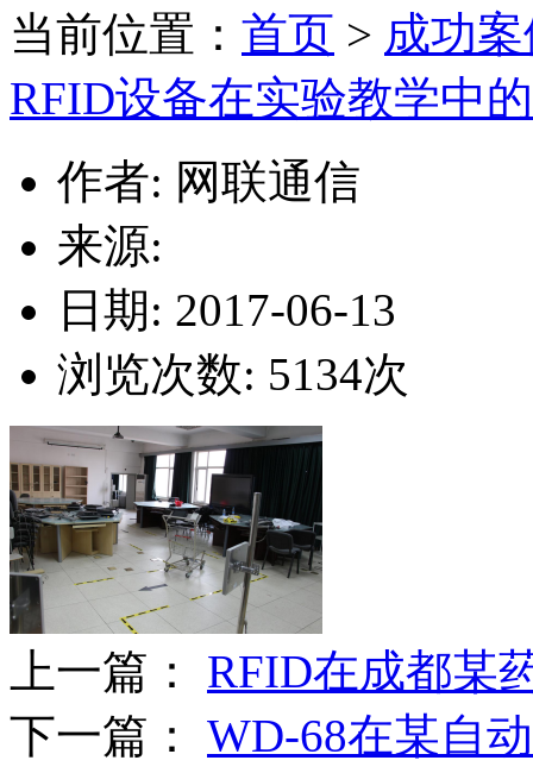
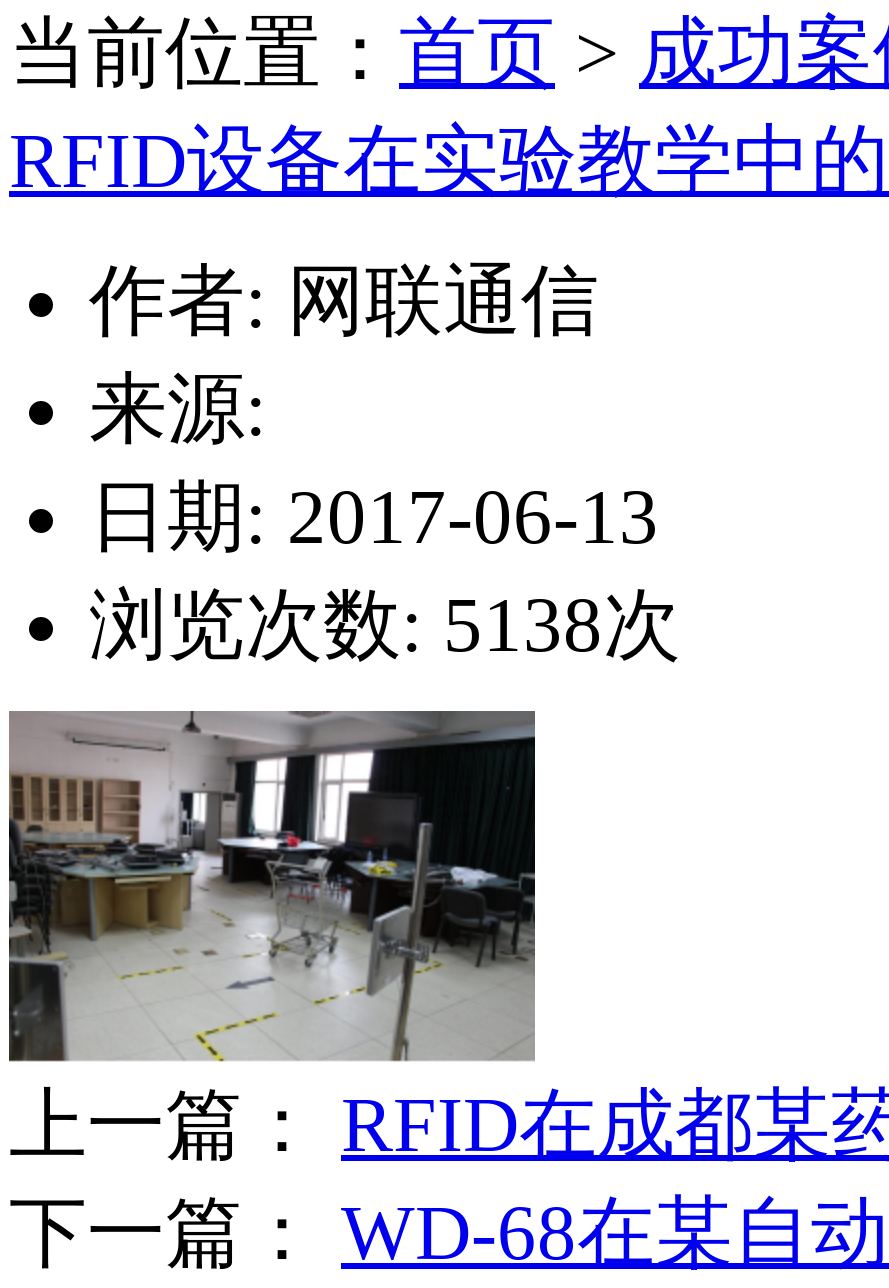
[57,348,409,400] 浏览次数: 5134次 -> [89,581,681,667] 浏览次数: 5138次

